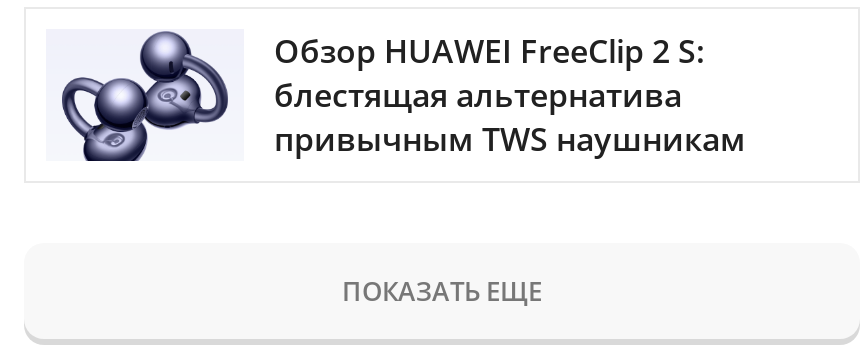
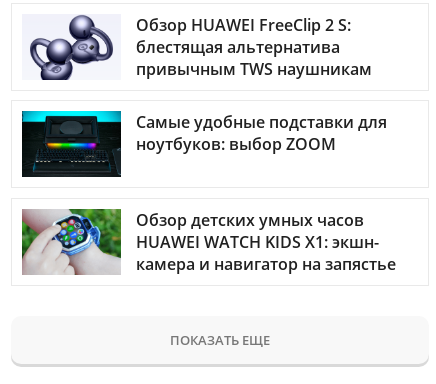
none -> [21,110,396,274] [image] | Самые удобные подставки для | ноутбуков: выбор ZOOM | Обзор детских умных часов | HUAWEI WATCH KIDS X1: экшн- | камера и навигатор на запястье
none -> [21,208,122,276] [image]

